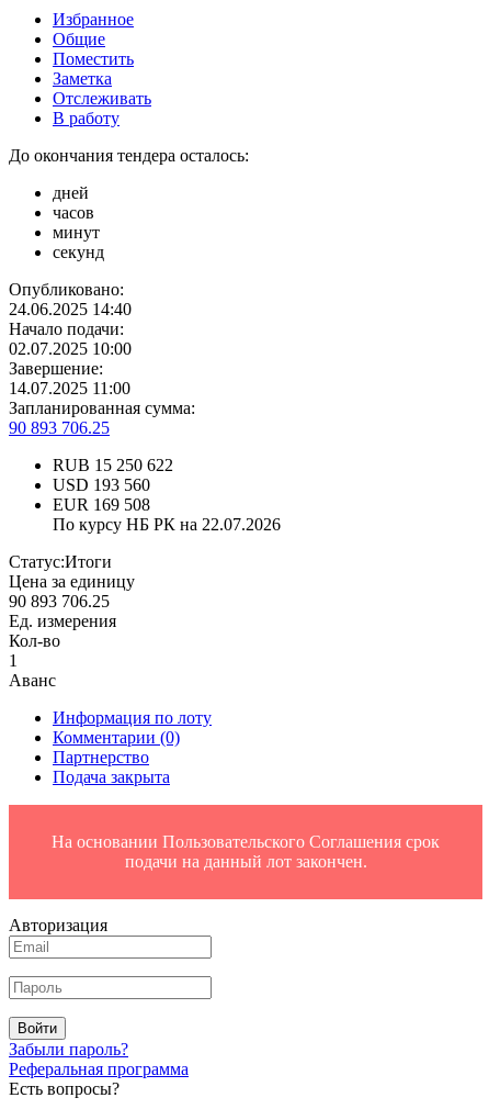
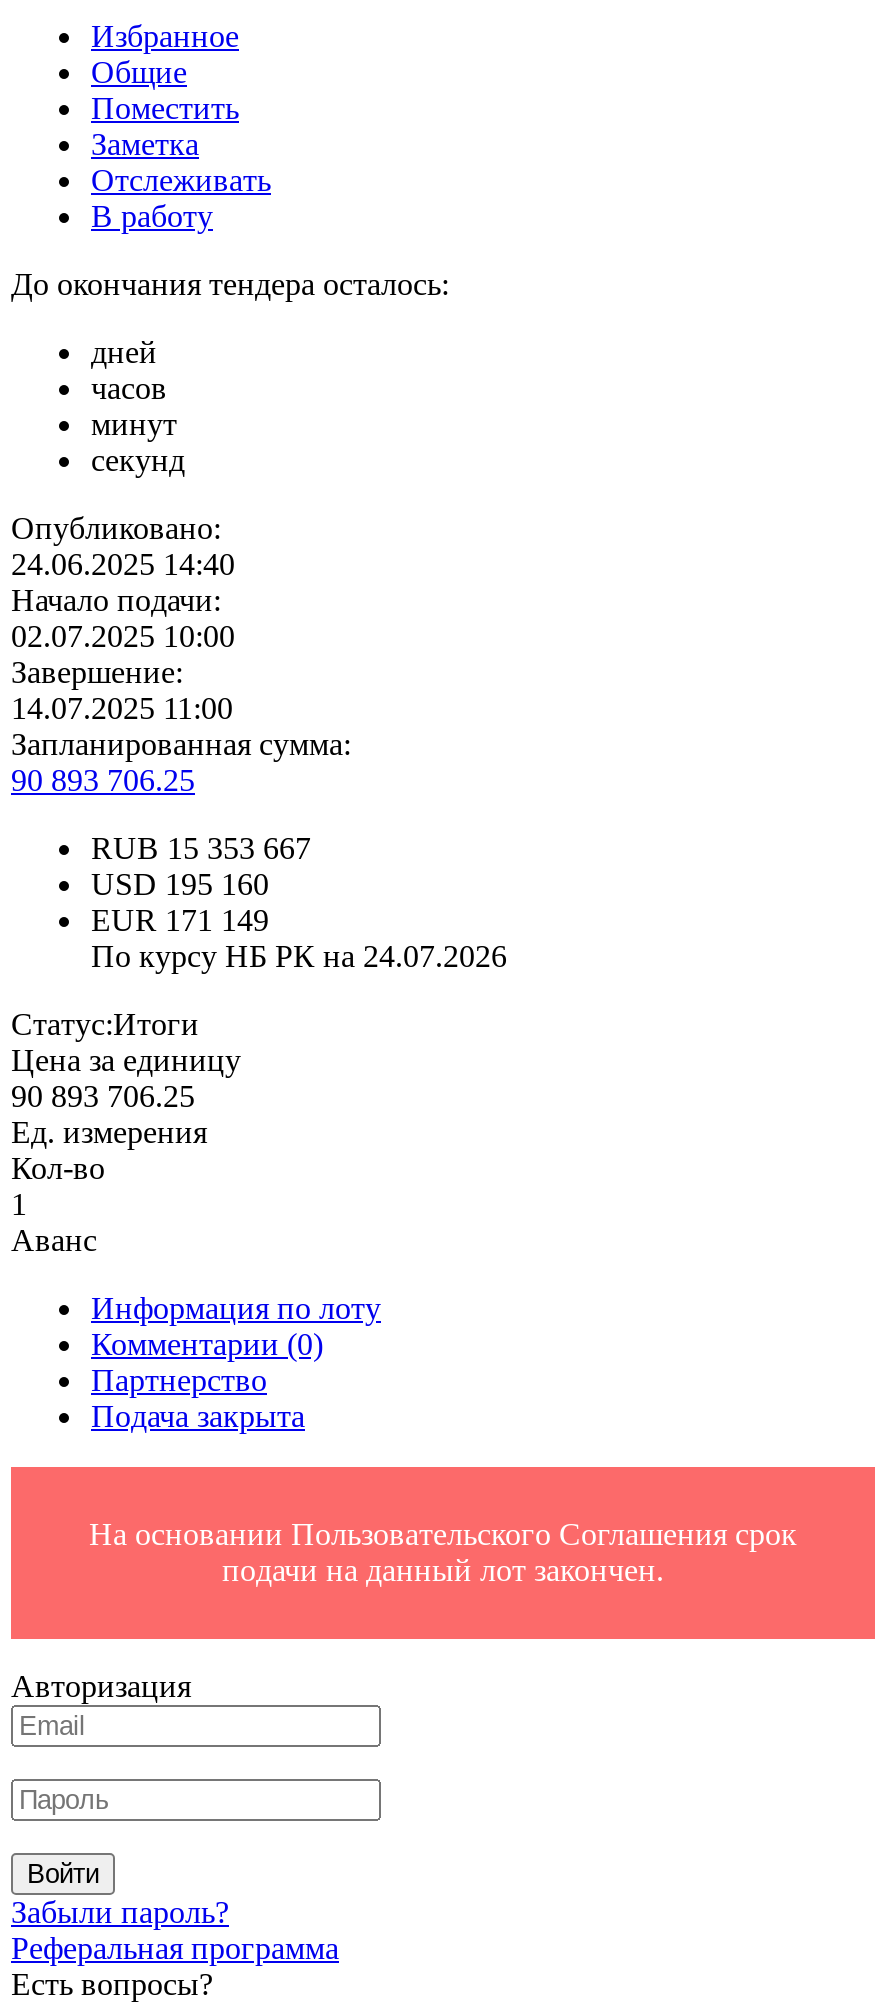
[53,456,173,475] RUB 15 250 622 -> [91,831,311,865] RUB 15 353 667
[53,476,150,494] USD 193 560 -> [91,867,269,901] USD 195 160
[53,495,150,514] EUR 169 508 -> [91,903,269,937] EUR 171 149
[53,515,281,534] По курсу НБ РК на 22.07.2026 -> [91,939,507,973] По курсу НБ РК на 24.07.2026

